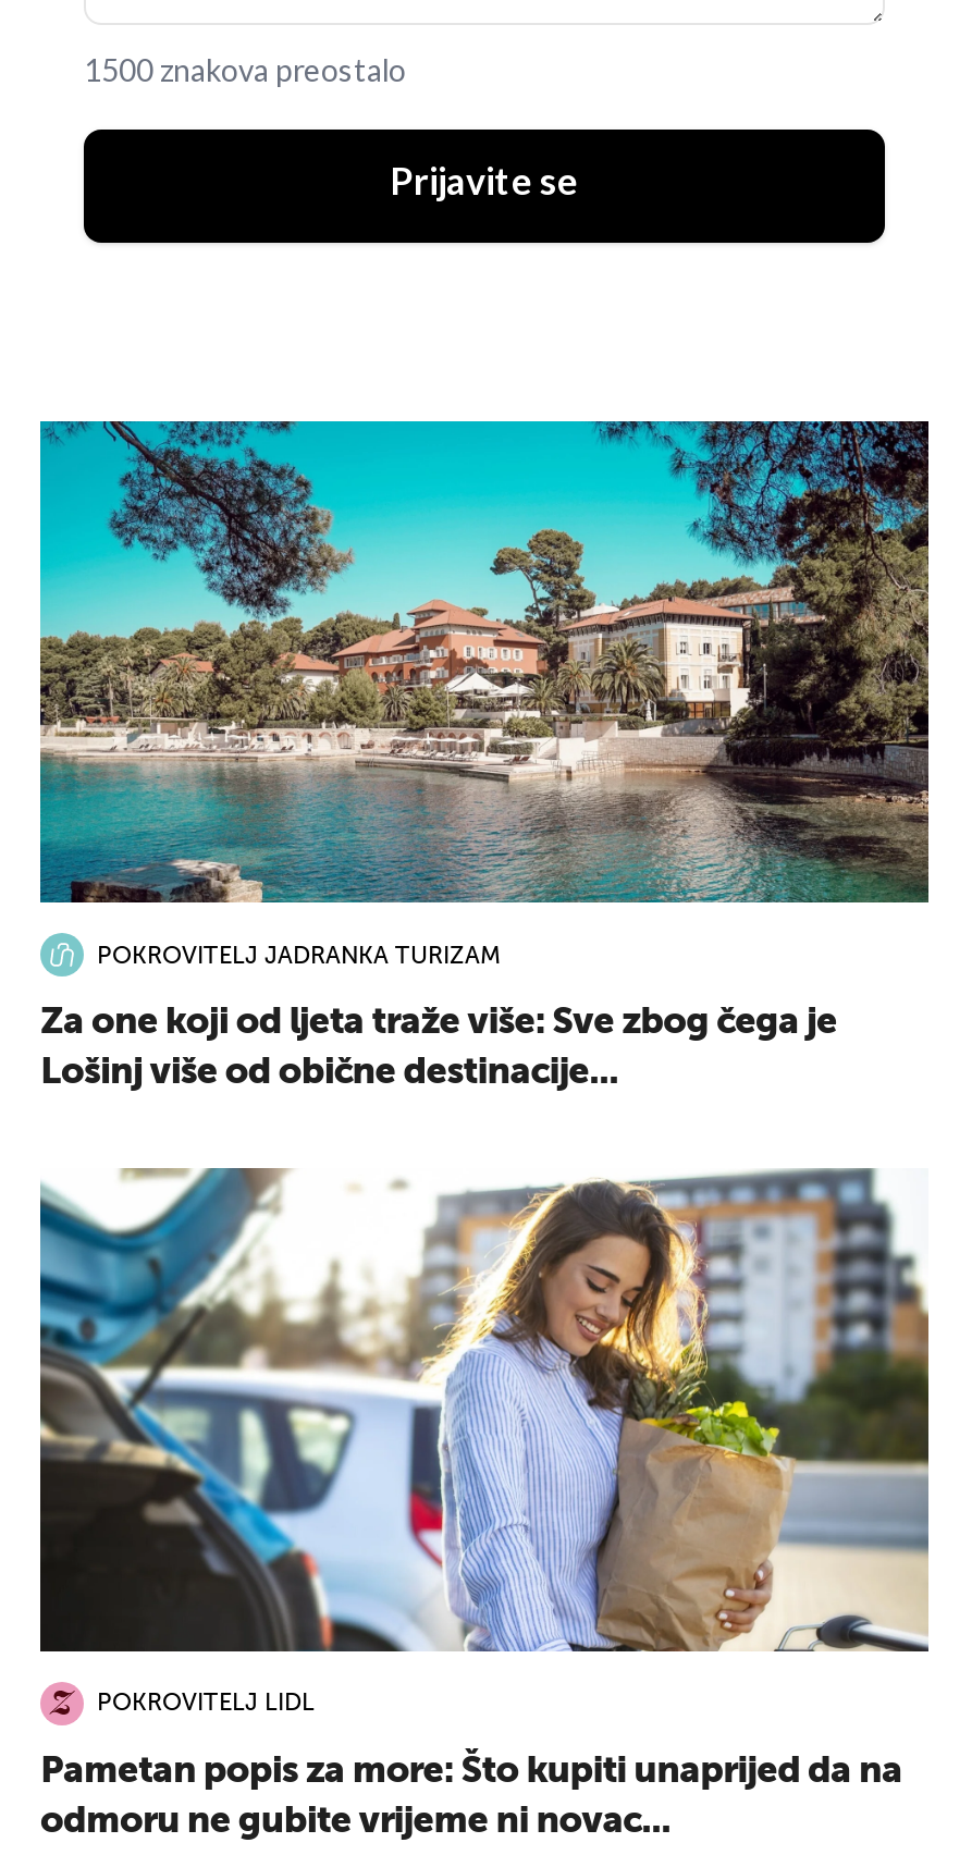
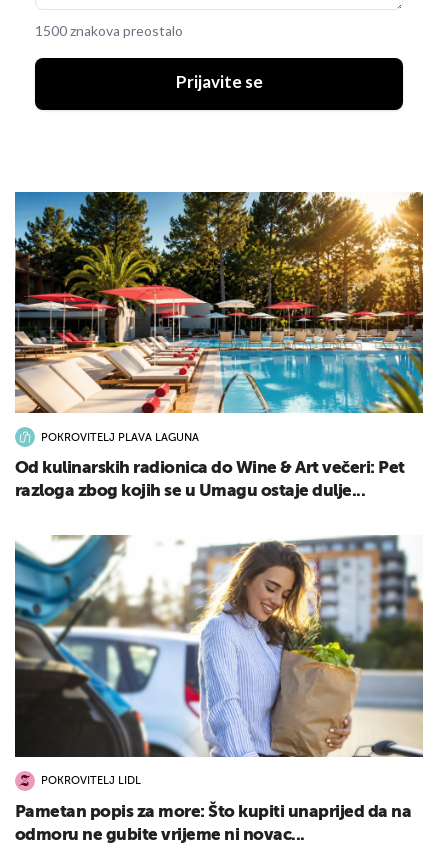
[38,419,931,970] [image] | POKROVITELJ JADRANKA TURIZAM -> [14,191,424,444] [image] | POKROVITELJ PLAVA LAGUNA
[40,1005,837,1093] Za one koji od ljeta traže više: Sve zbog čega je | Lošinj više od obične destinacije... -> [15,460,404,500] Od kulinarskih radionica do Wine & Art večeri: Pet | razloga zbog kojih se u Umagu ostaje dulje...

